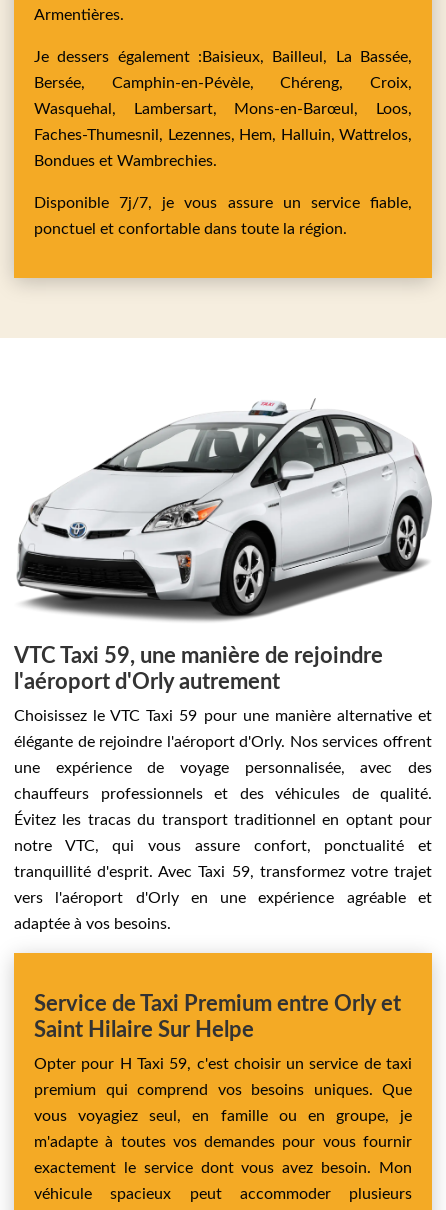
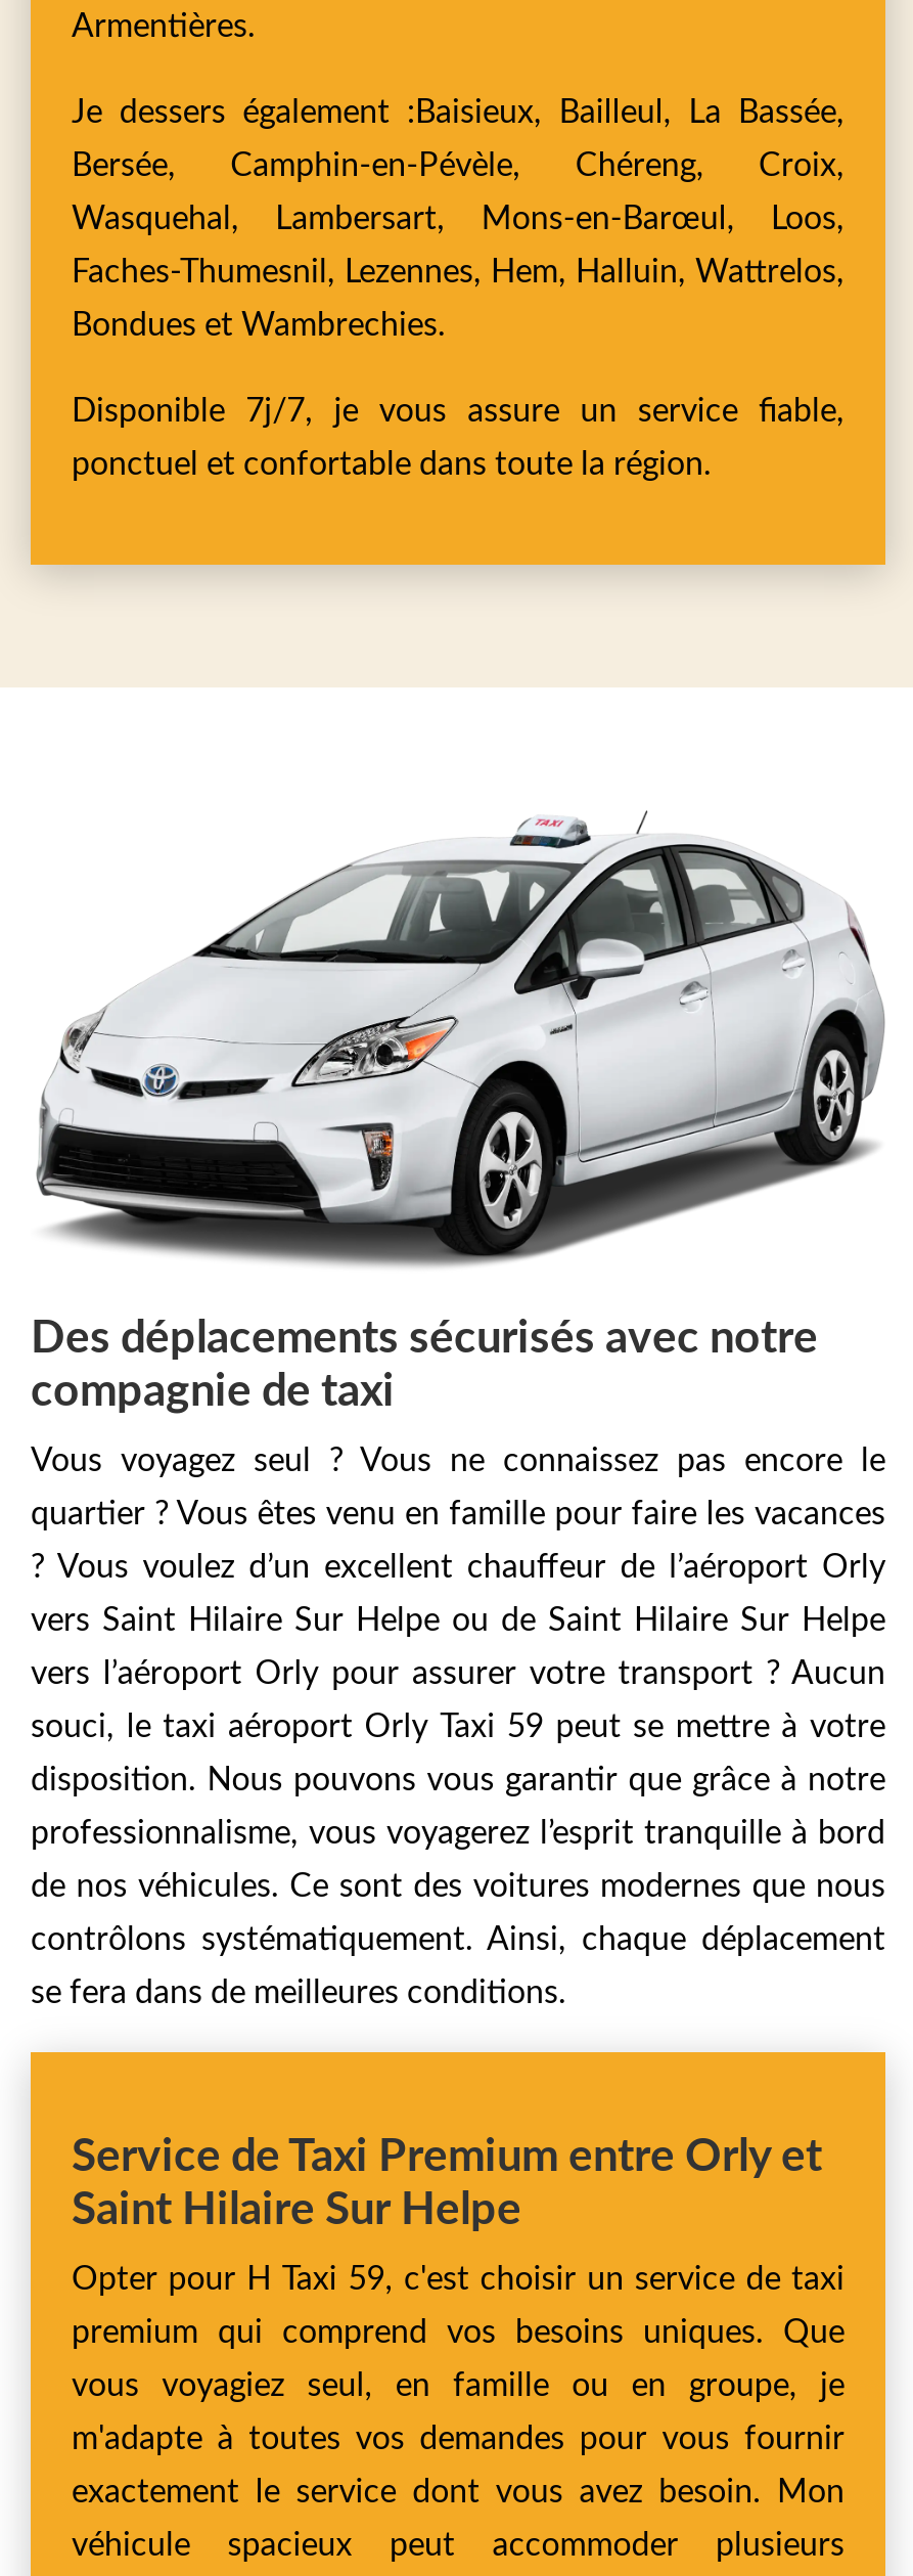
[14,645,432,932] VTC Taxi 59, une manière de rejoindre | l'aéroport d'Orly autrement | Choisissez le VTC Taxi 59 pour une manière alternative et | élégante de rejoindre l'aéroport d'Orly. Nos services offrent | une expérience de voyage personnalisée, avec des | chauffeurs professionnels et des véhicules de qualité. | Évitez les tracas du transport traditionnel en optant pour | notre VTC, qui vous assure confort, ponctualité et | tranquillité d'esprit. Avec Taxi 59, transformez votre trajet | vers l'aéroport d'Orly en une expérience agréable et | adaptée à vos besoins. -> [31,1316,885,2009] Des déplacements sécurisés avec notre | compagnie de taxi | Vous voyagez seul ? Vous ne connaissez pas encore le | quartier ? Vous êtes venu en famille pour faire les vacances | ? Vous voulez d’un excellent chauffeur de l’aéroport Orly | vers Saint Hilaire Sur Helpe ou de Saint Hilaire Sur Helpe | vers l’aéroport Orly pour assurer votre transport ? Aucun | souci, le taxi aéroport Orly Taxi 59 peut se mettre à votre | disposition. Nous pouvons vous garantir que grâce à notre | professionnalisme, vous voyagerez l’esprit tranquille à bord | de nos véhicules. Ce sont des voitures modernes que nous | contrôlons systématiquement. Ainsi, chaque déplacement | se fera dans de meilleures conditions.

